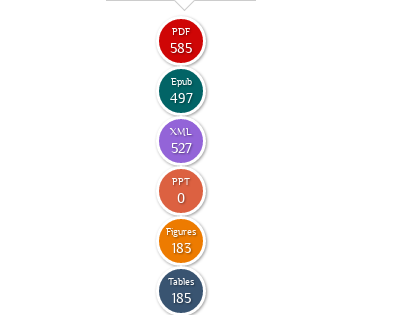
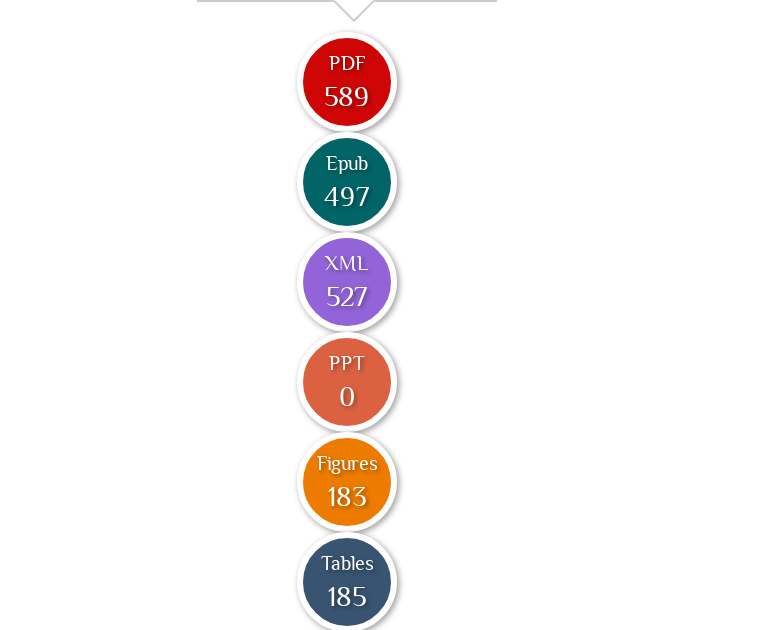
[170,40,192,56] 585 -> [324,80,370,112] 589

